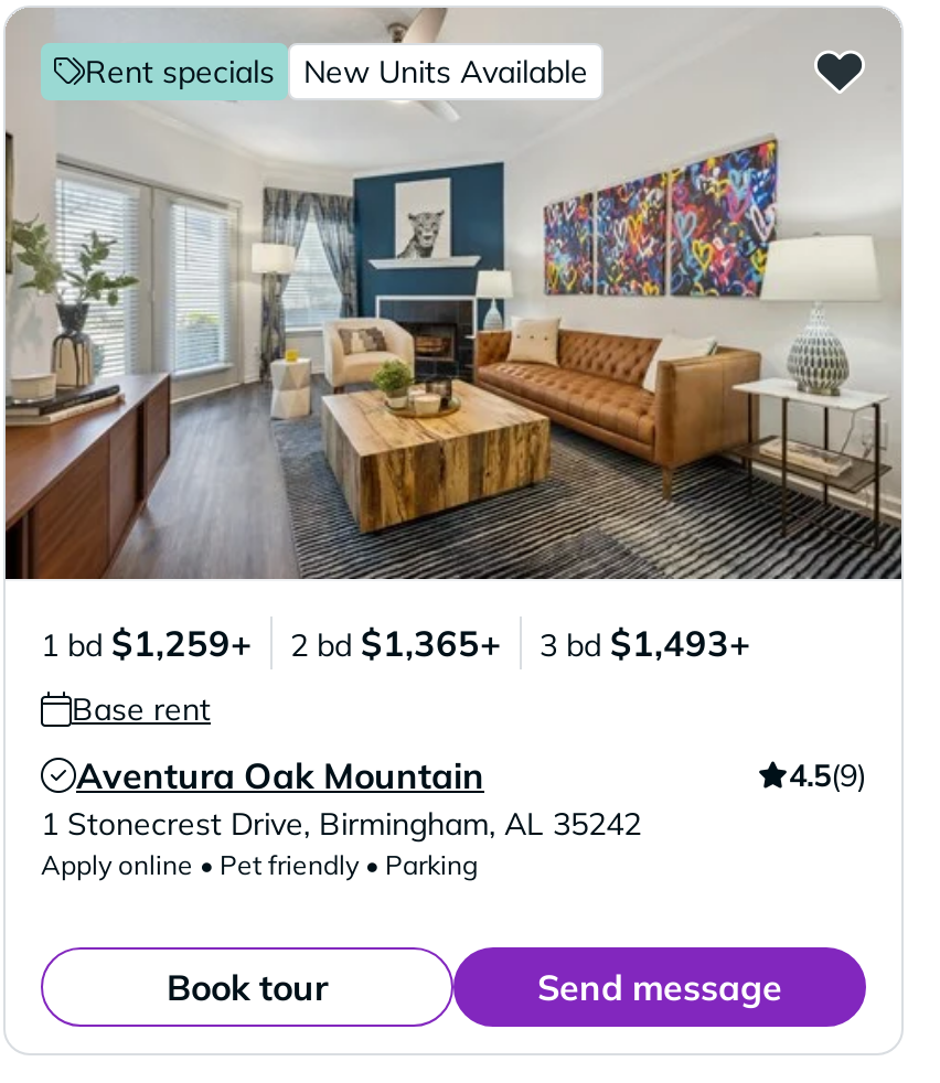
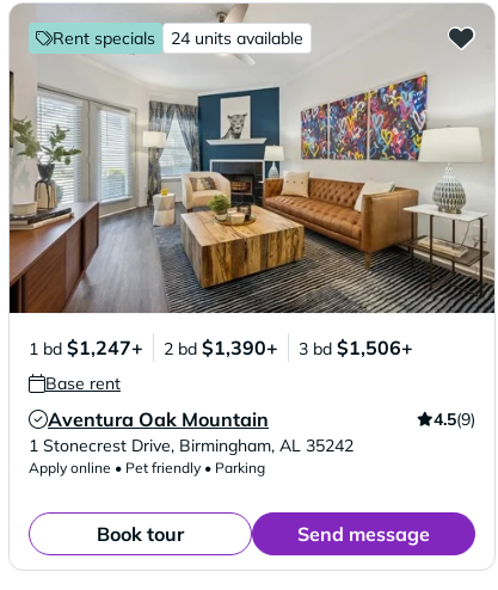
[303,52,588,92] New Units Available -> [171,27,303,49] 24 units available
[41,621,751,665] 1 bd $1,259+ | 2 bd $1,365+ | 3 bd $1,493+ -> [29,336,413,359] 1 bd $1,247+ | 2 bd $1,390+ | 3 bd $1,506+

